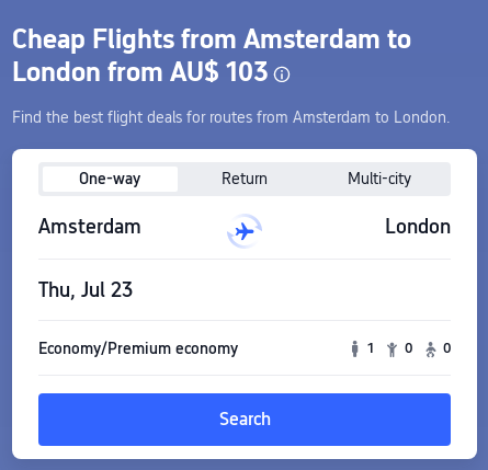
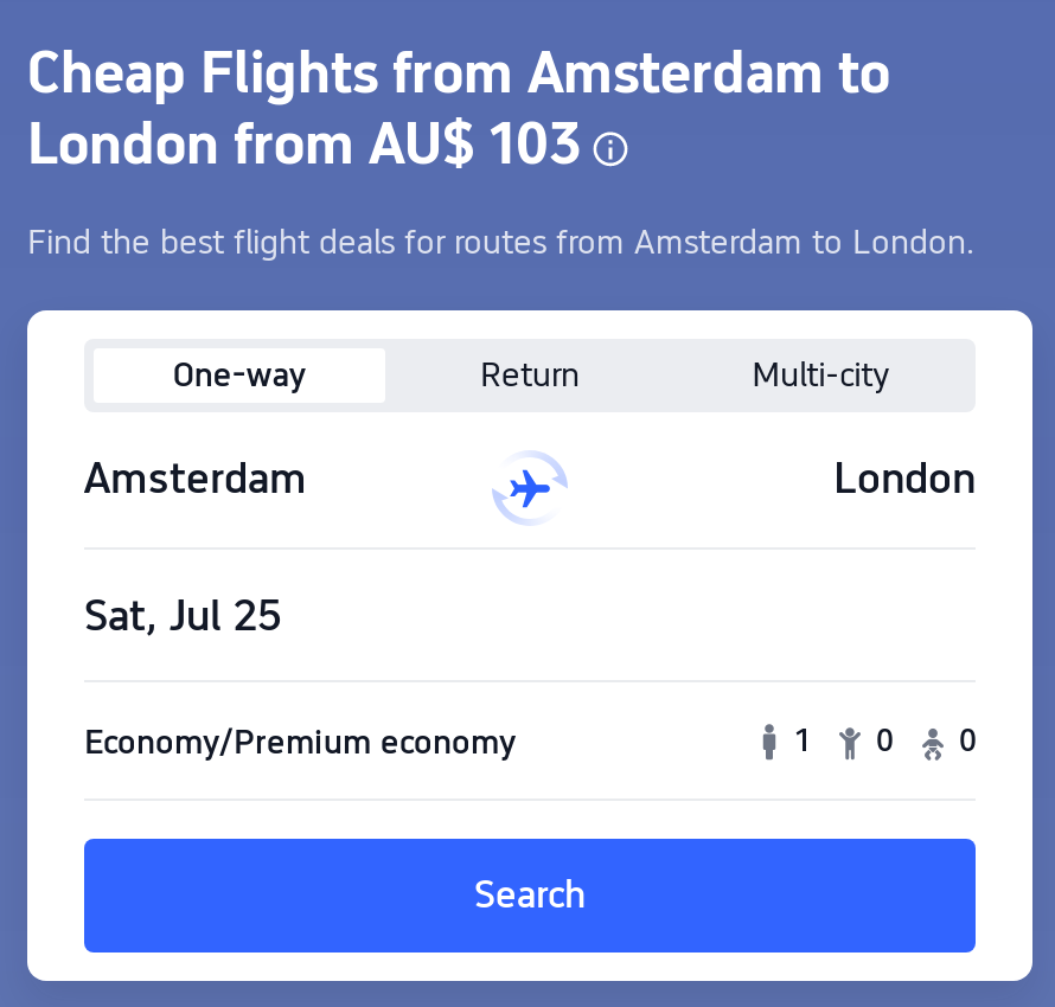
[38,278,133,301] Thu, Jul 23 -> [84,590,281,640] Sat, Jul 25

